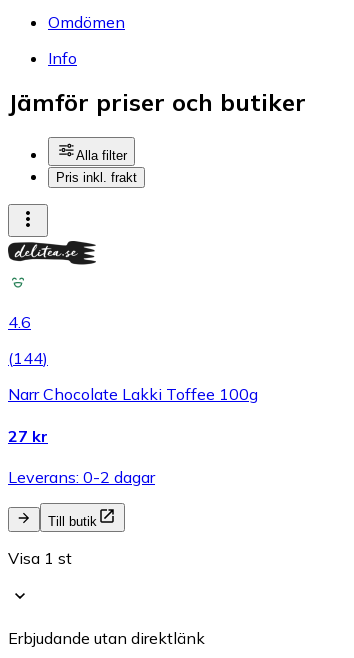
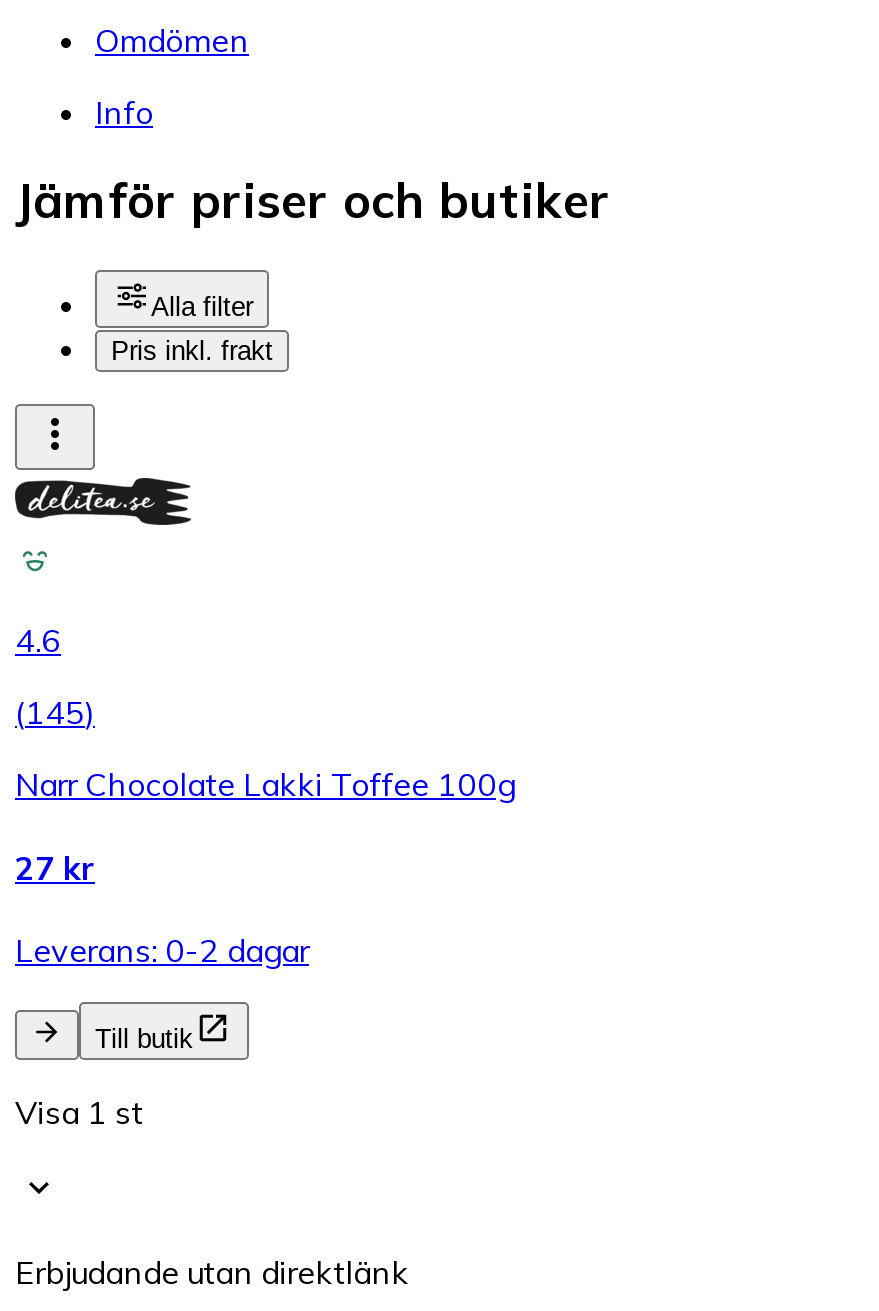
[8,348,48,368] (144) -> [15,693,95,733] (145)

